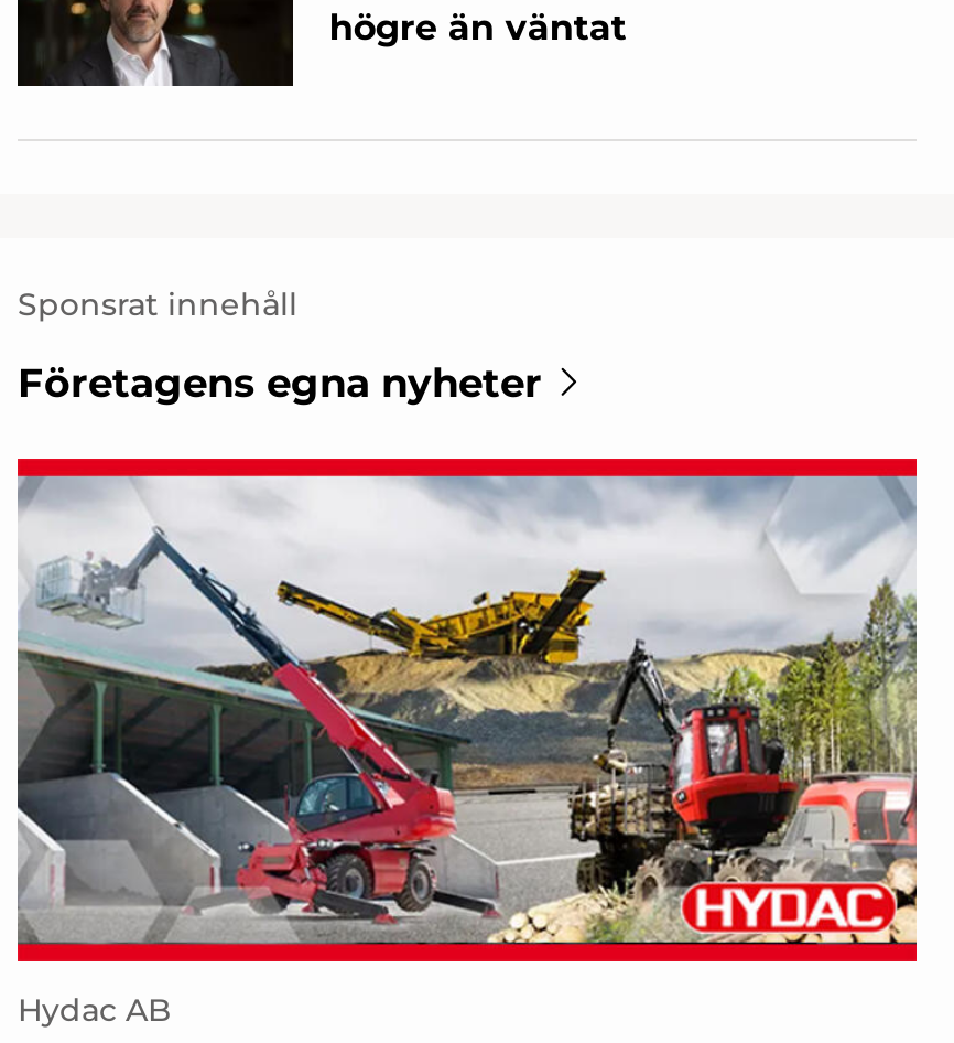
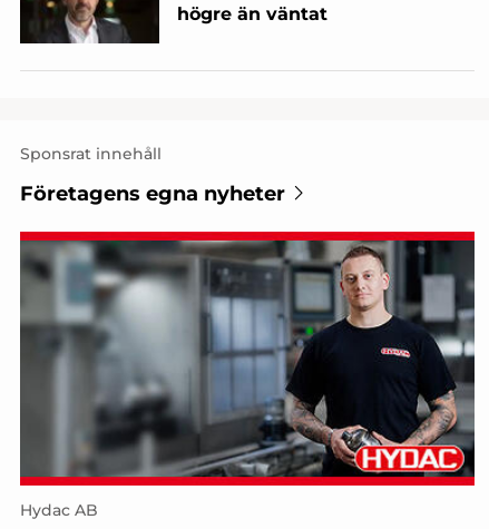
[18,474,919,946] [image] -> [19,239,476,478] [image]

